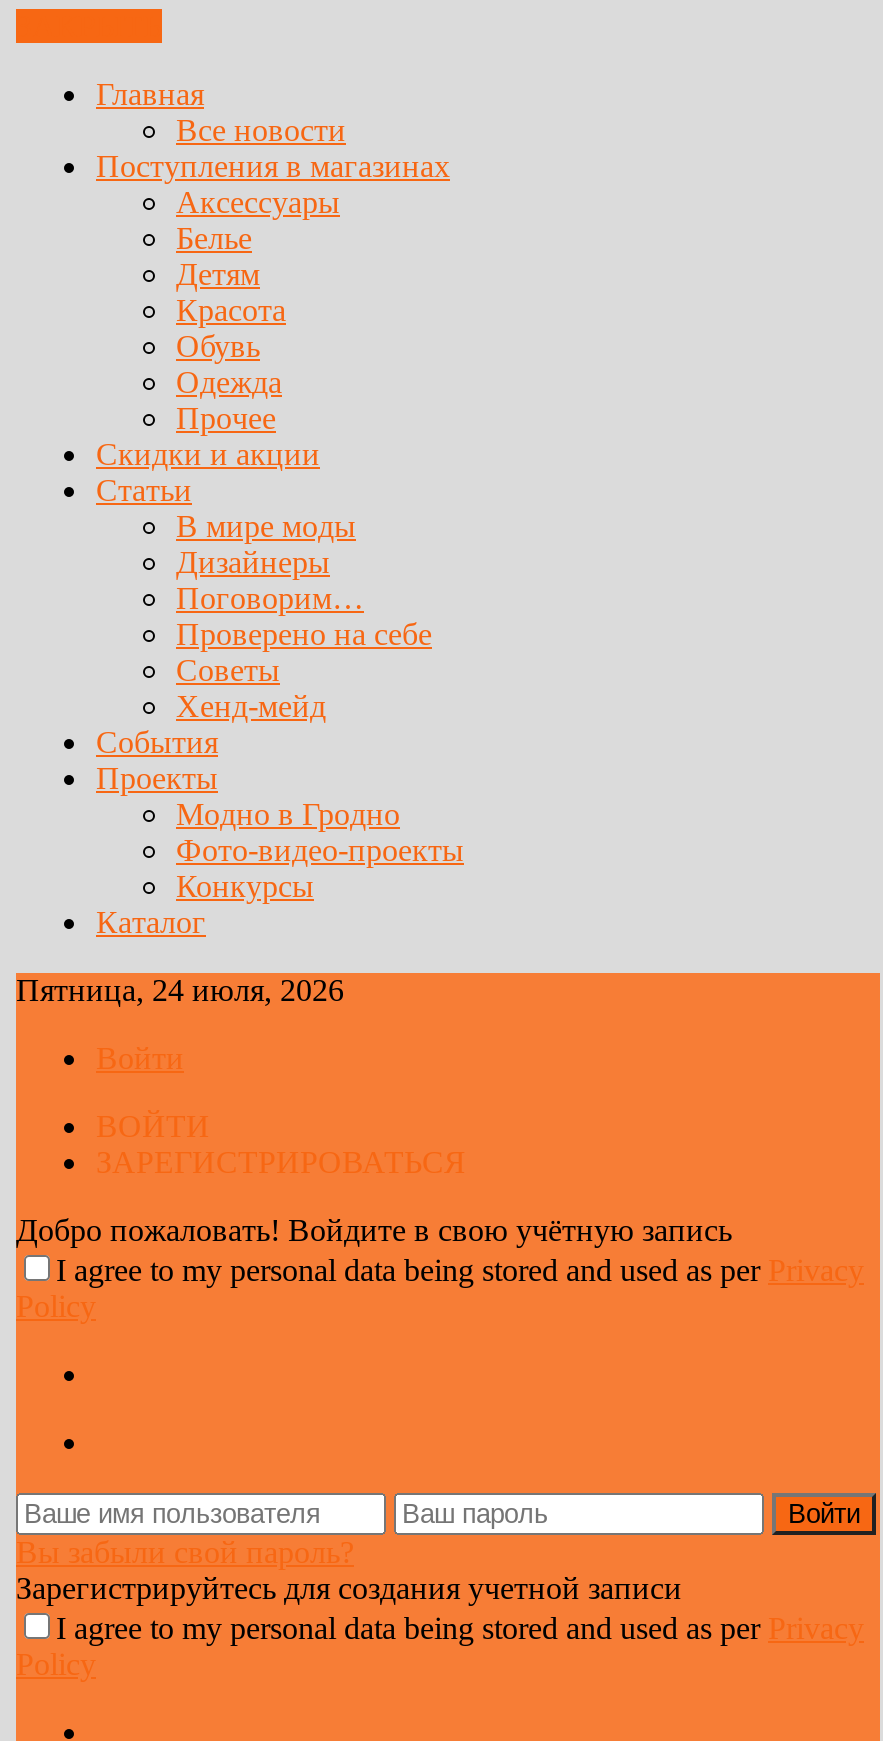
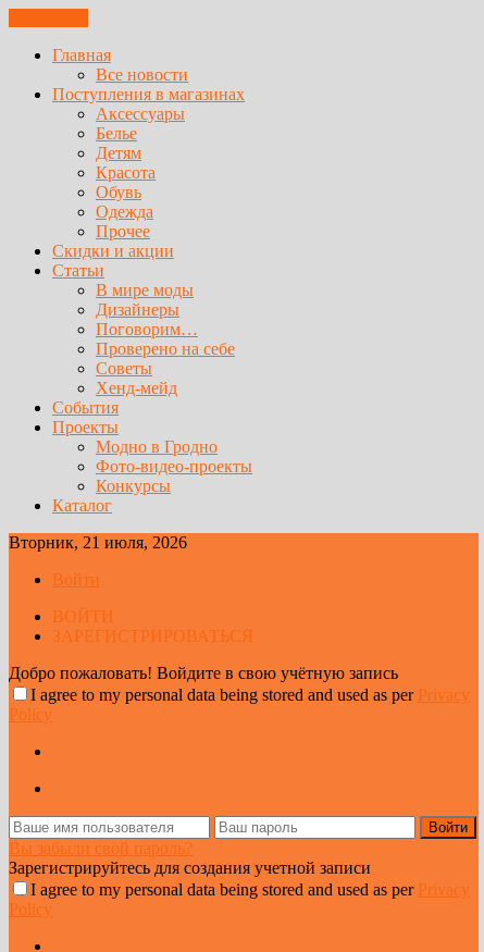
[16,973,344,1007] Пятница, 24 июля, 2026 -> [9,533,187,552] Вторник, 21 июля, 2026

